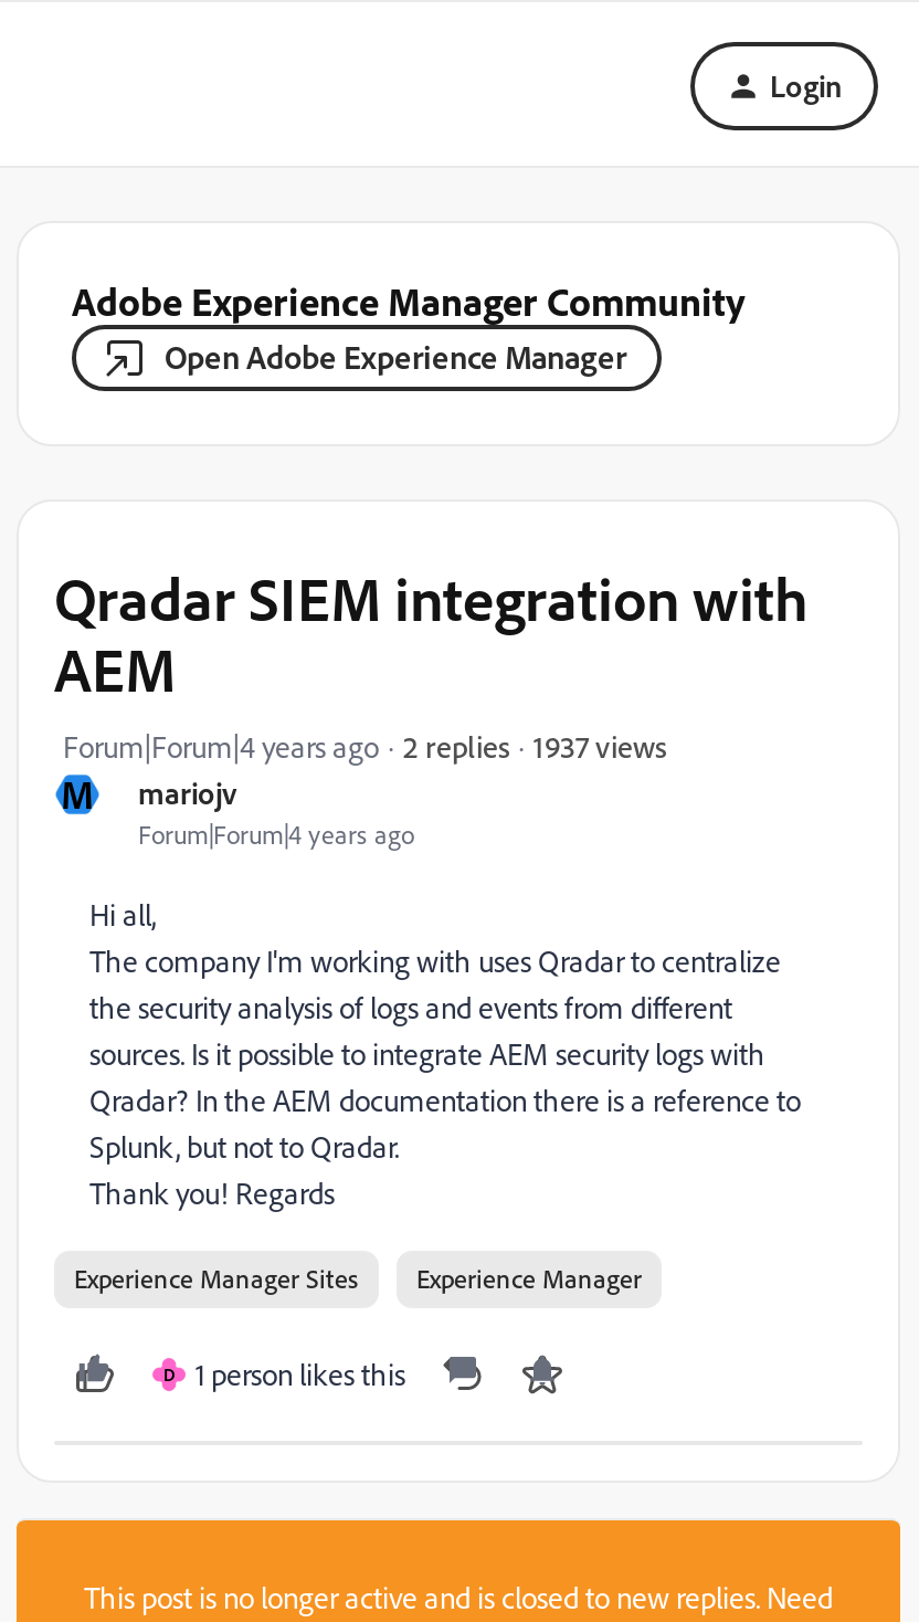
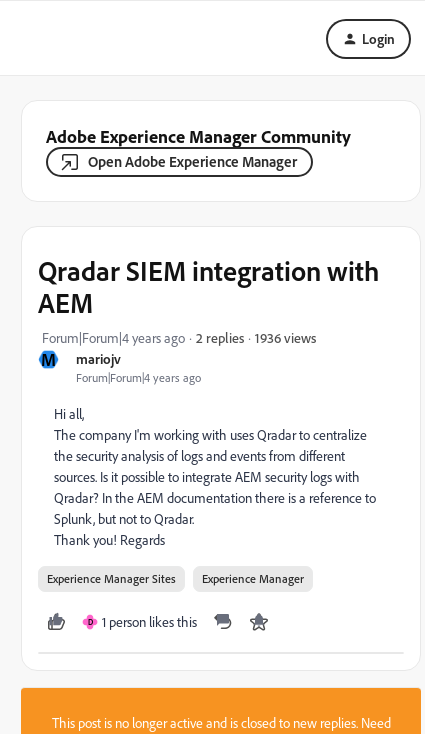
[534,726,666,763] 1937 views -> [255,328,316,345] 1936 views

